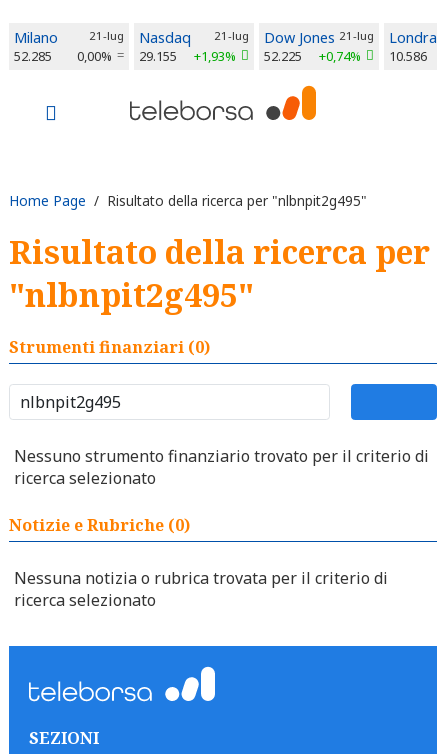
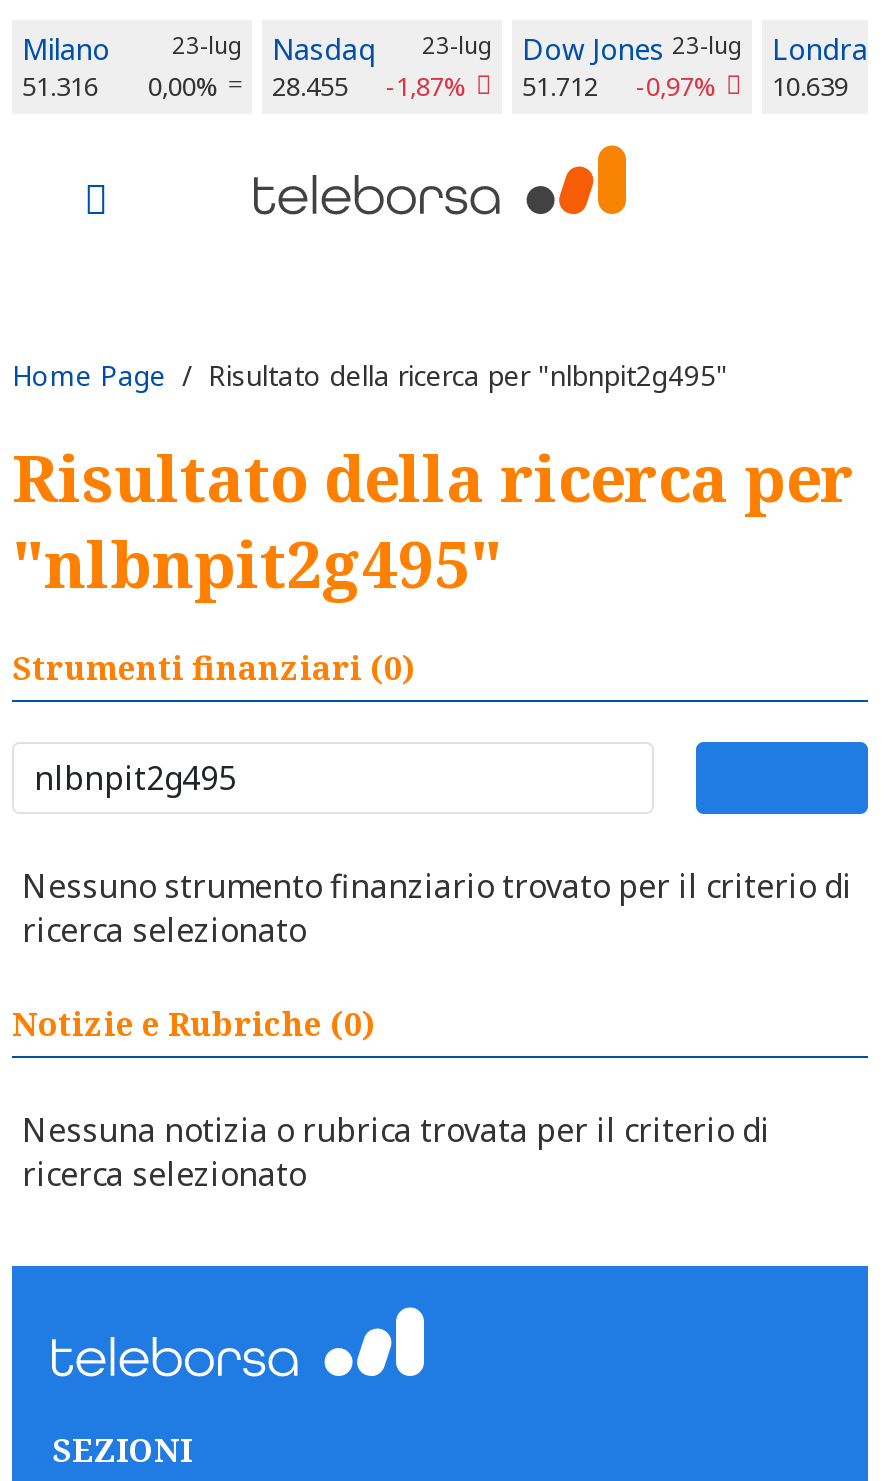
[14,28,124,65] 21-lug | 52.285 -> [22,30,242,104] 23-lug | 51.316
[139,28,249,65] 21-lug | 29.155 | +1,93% -> [272,30,492,104] 23-lug | 28.455 | -1,87%
[264,28,374,65] Dow Jones 21-lug | 52.225 | +0,74% -> [522,30,742,104] Dow Jones 23-lug | 51.712 | -0,97%
[389,47,427,65] 10.586 -> [772,68,848,104] 10.639

